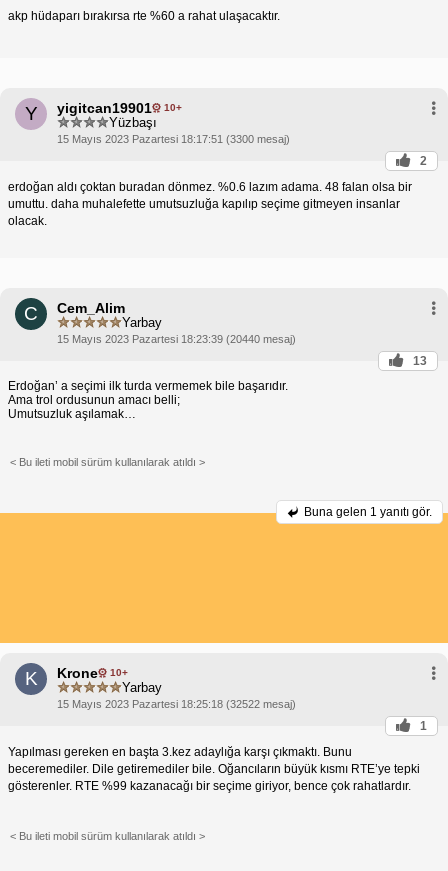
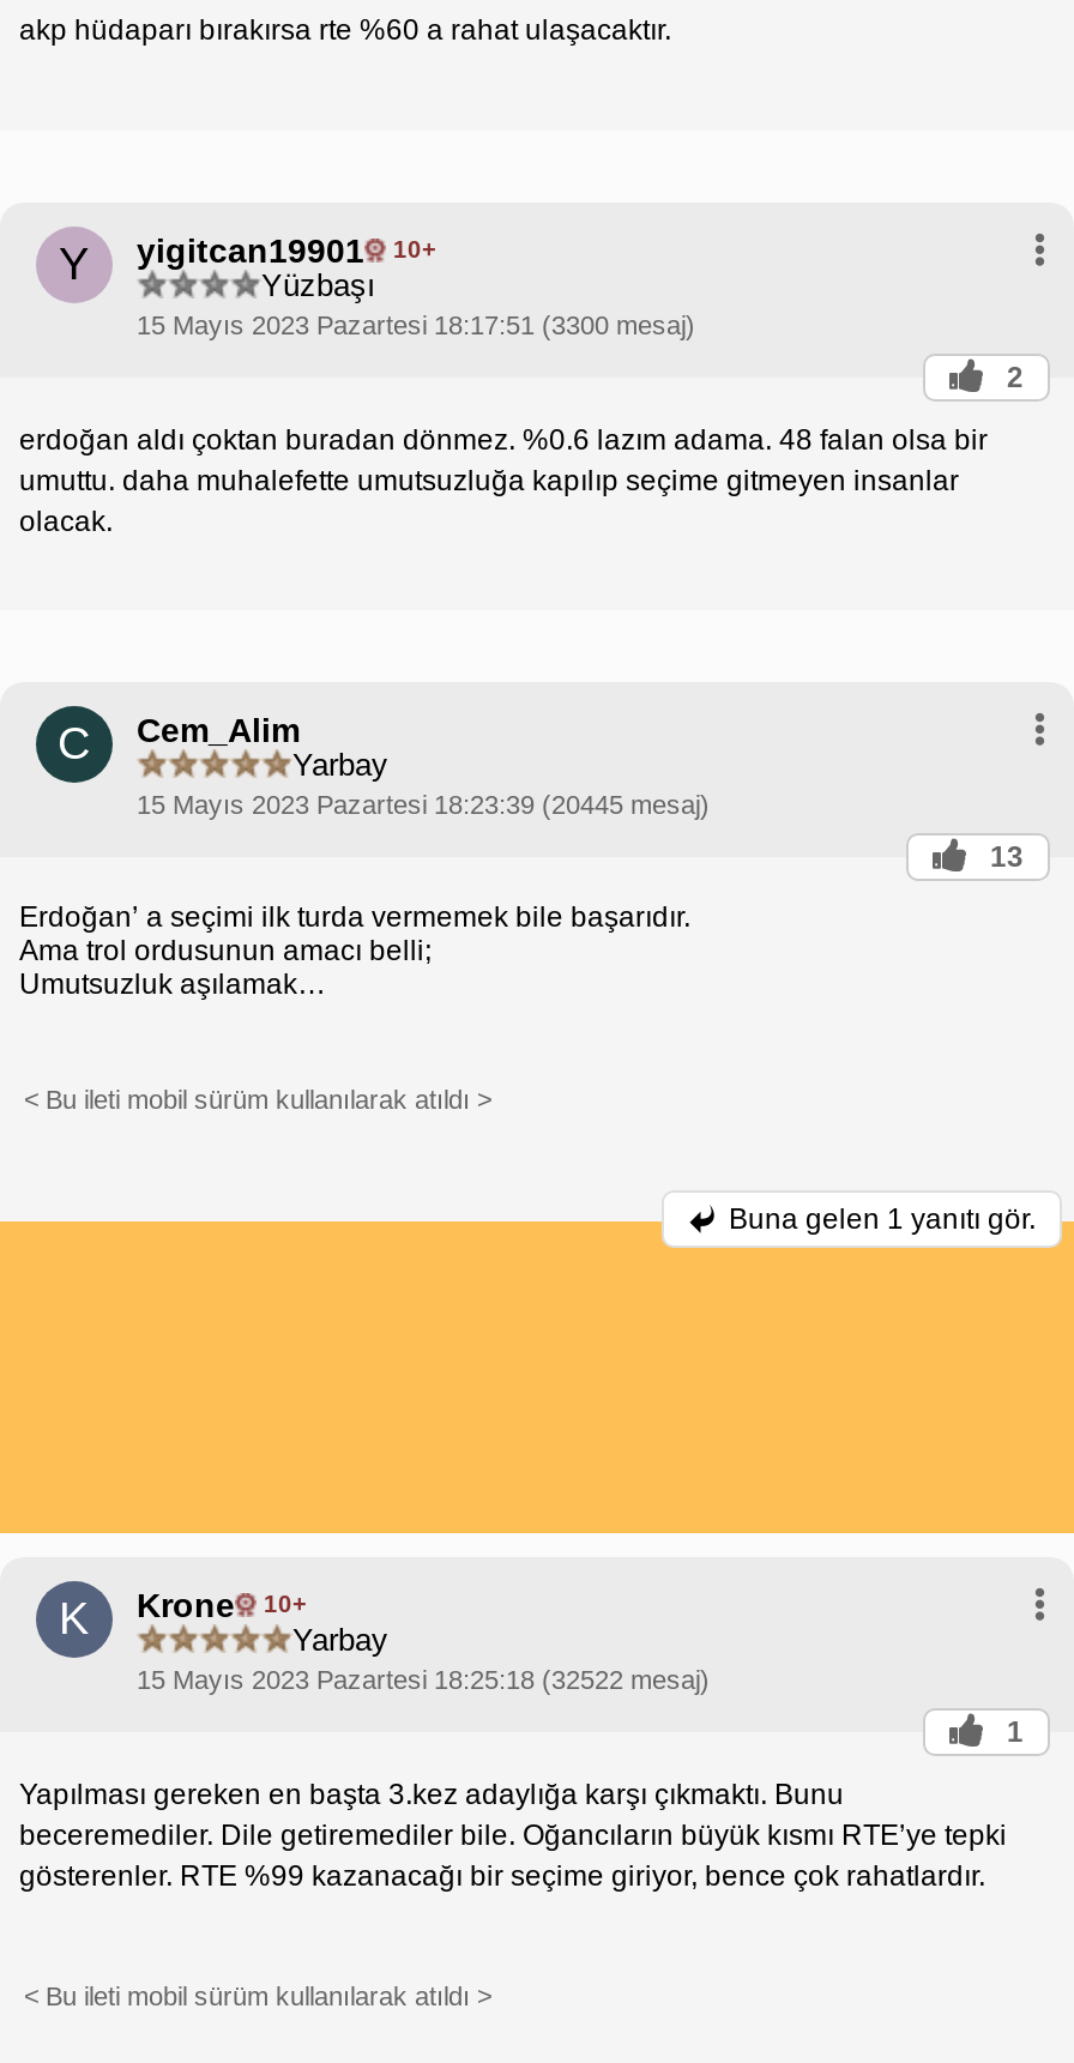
[57,333,296,345] 15 Mayıs 2023 Pazartesi 18:23:39 (20440 mesaj) -> [137,789,710,818] 15 Mayıs 2023 Pazartesi 18:23:39 (20445 mesaj)

